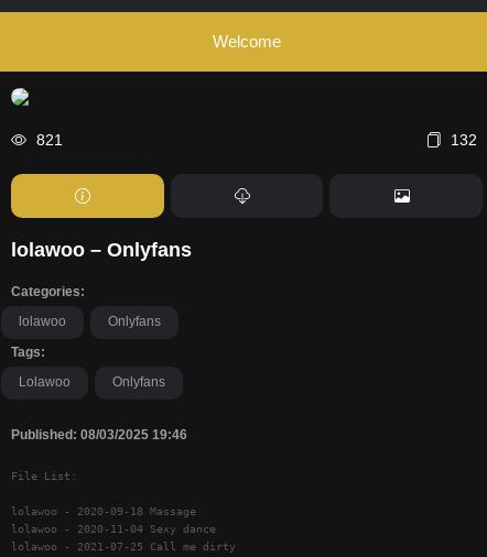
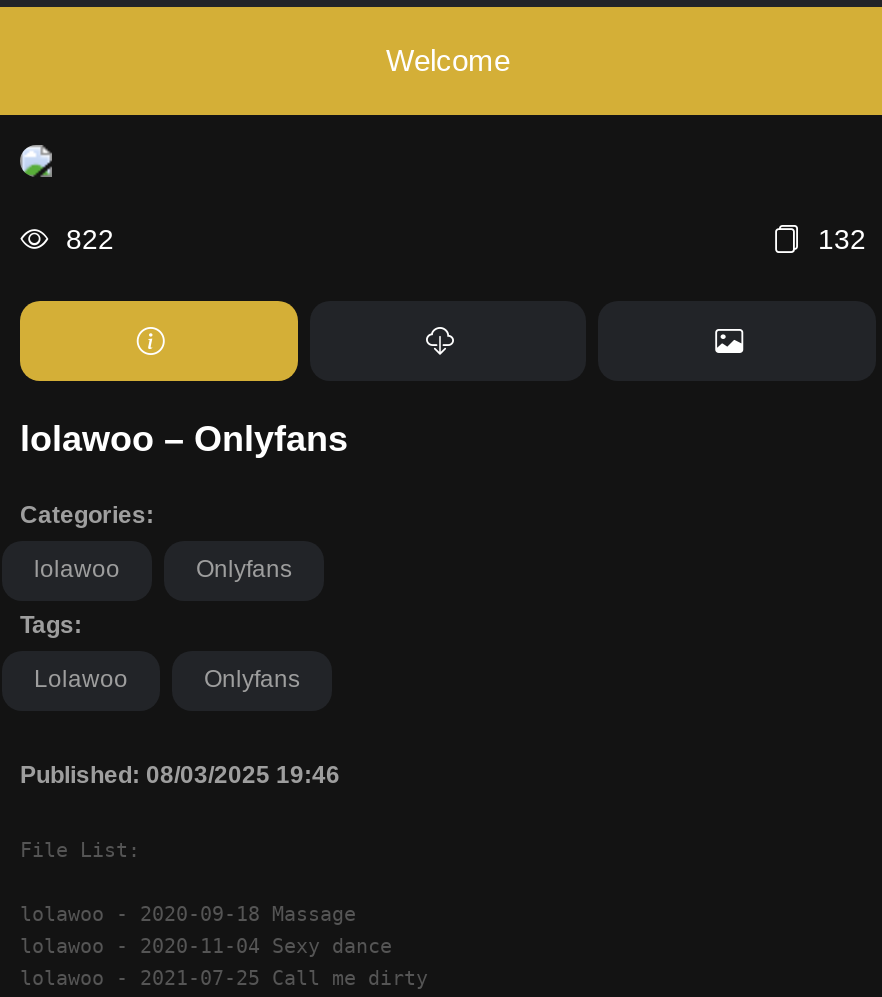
[36,131,63,149] 821 -> [66,223,114,255] 822

